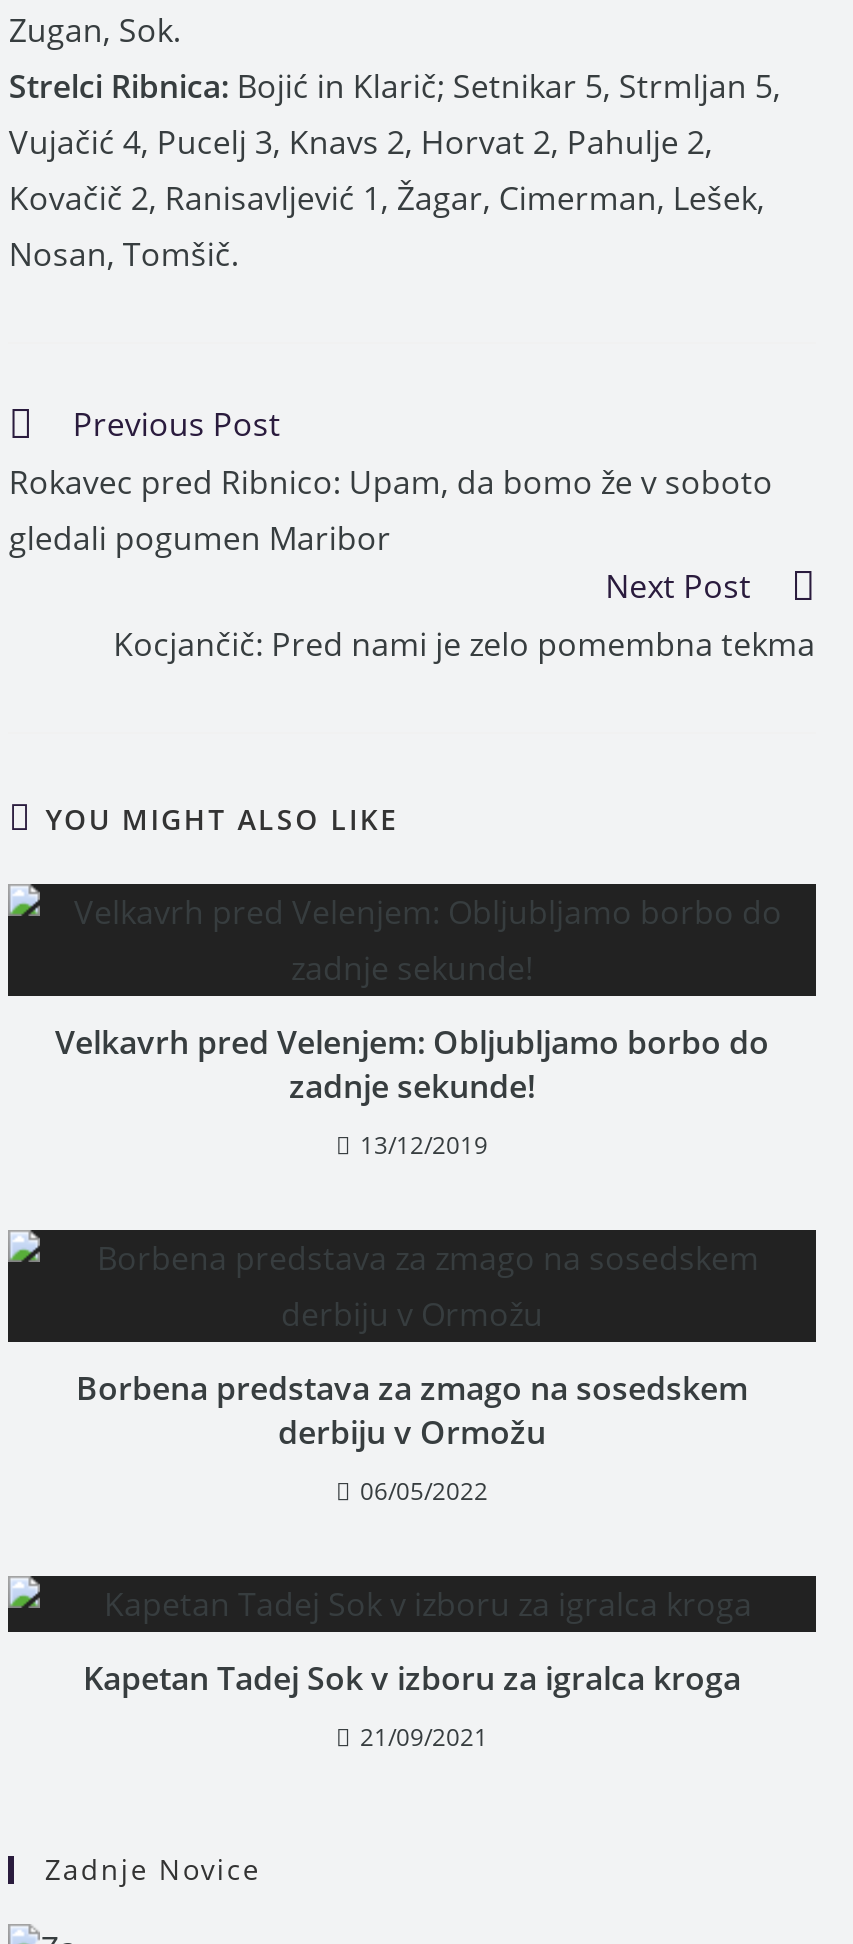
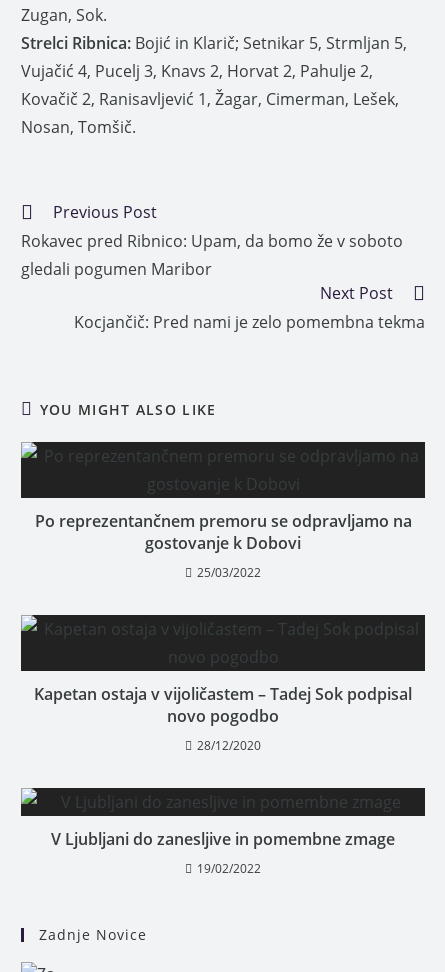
[55,1019,769,1107] Velkavrh pred Velenjem: Obljubljamo borbo do | zadnje sekunde! -> [34,509,411,553] Po reprezentančnem premoru se odpravljamo na | gostovanje k Dobovi
[360,1127,488,1161] 13/12/2019 -> [197,563,261,580] 25/03/2022
[76,1365,748,1453] Borbena predstava za zmago na sosedskem | derbiju v Ormožu -> [34,682,412,726] Kapetan ostaja v vijoličastem – Tadej Sok podpisal | novo pogodbo
[360,1473,488,1507] 06/05/2022 -> [197,736,261,753] 28/12/2020
[83,1655,741,1699] Kapetan Tadej Sok v izboru za igralca kroga -> [51,827,395,849] V Ljubljani do zanesljive in pomembne zmage
[360,1719,488,1753] 21/09/2021 -> [197,859,261,876] 19/02/2022

